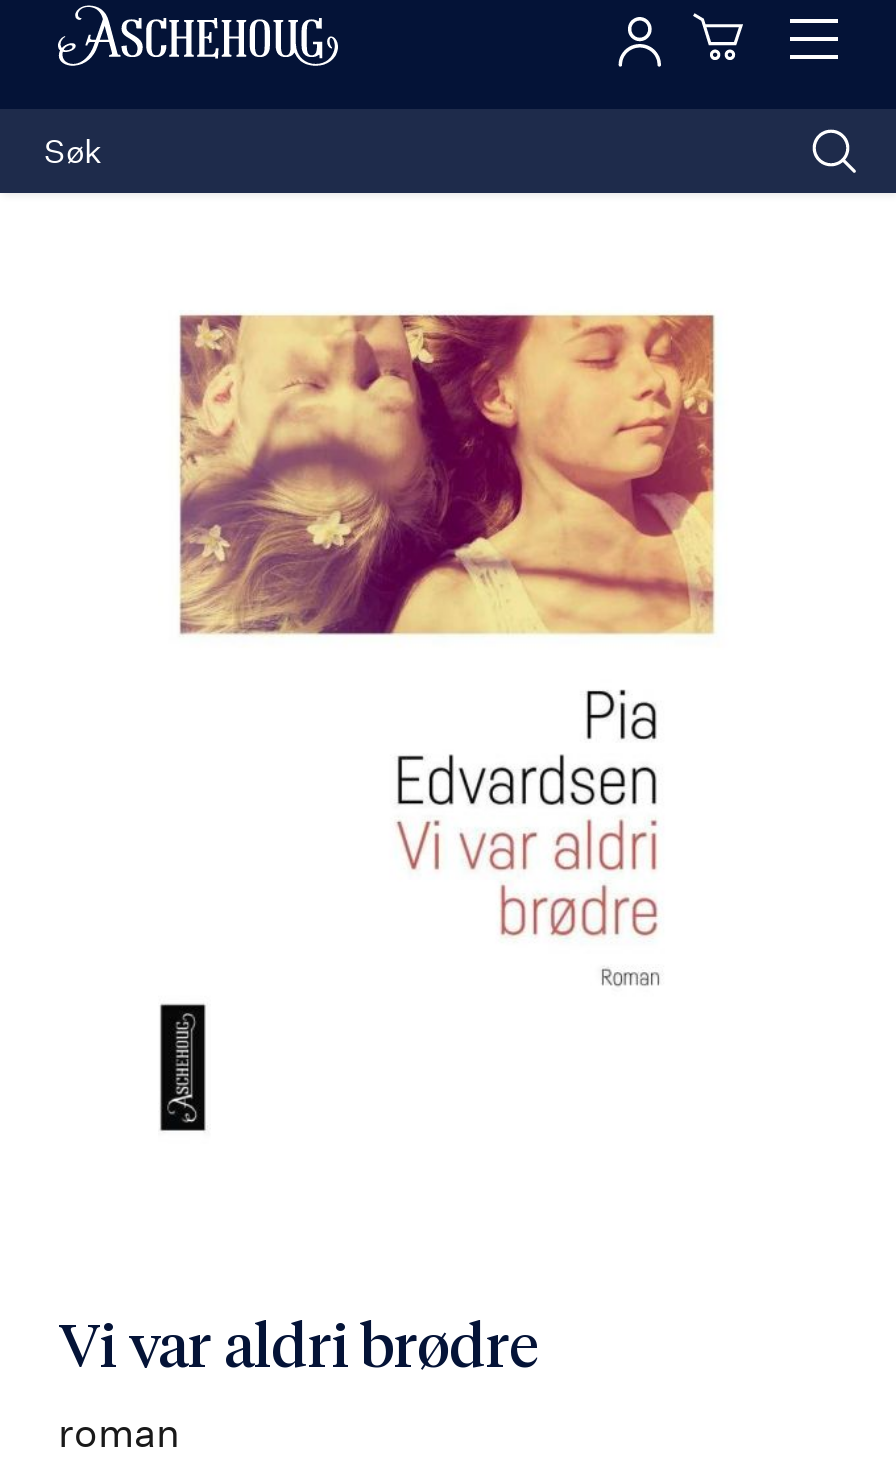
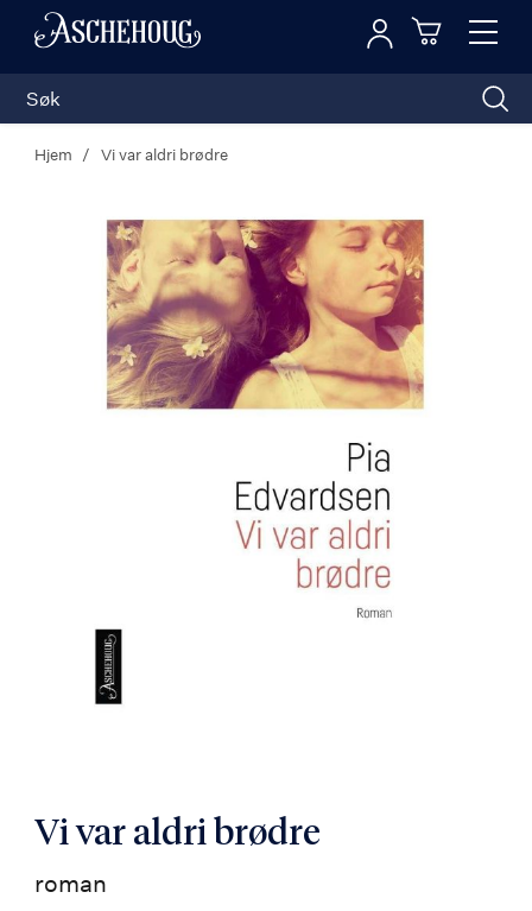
none -> [34,145,228,164] Hjem | Vi var aldri brødre

